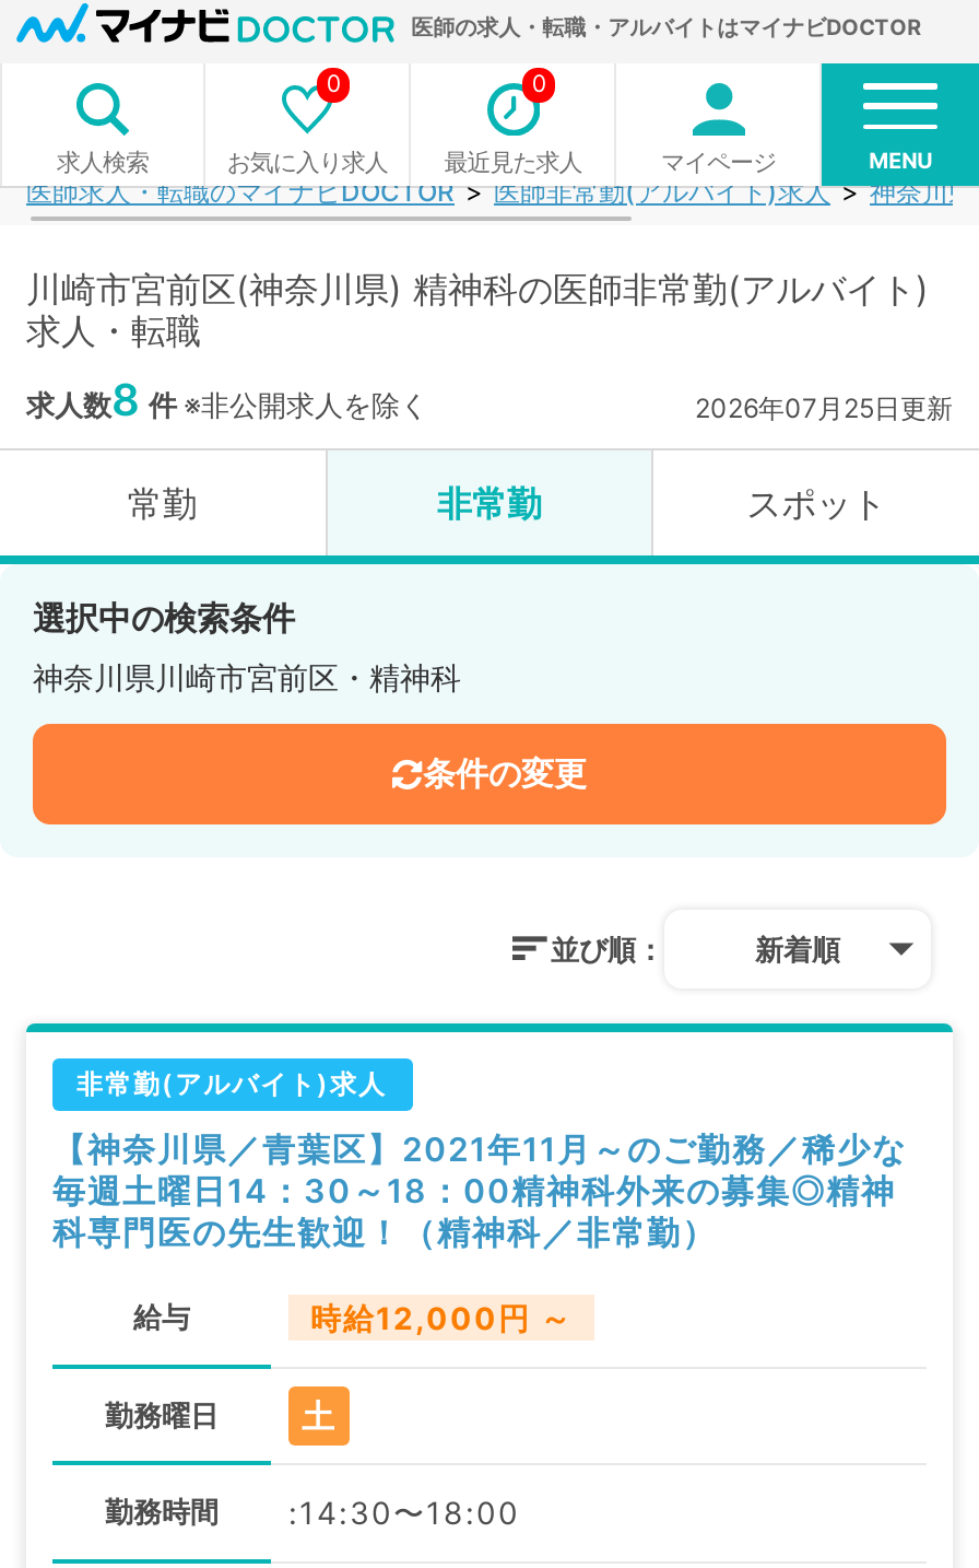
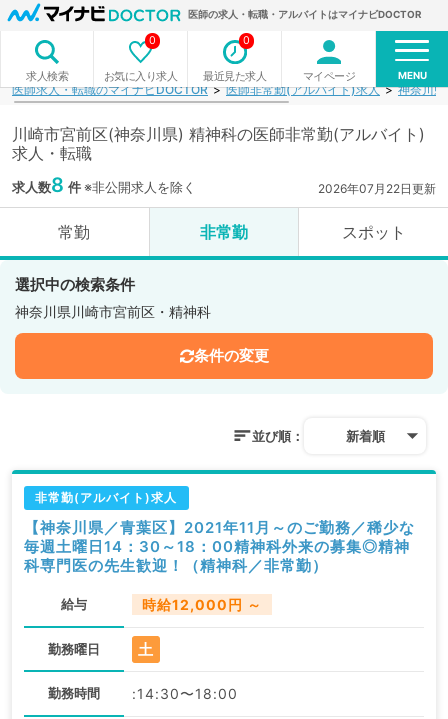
[695,391,953,424] 2026年07月25日更新 -> [318,181,436,196] 2026年07月22日更新

